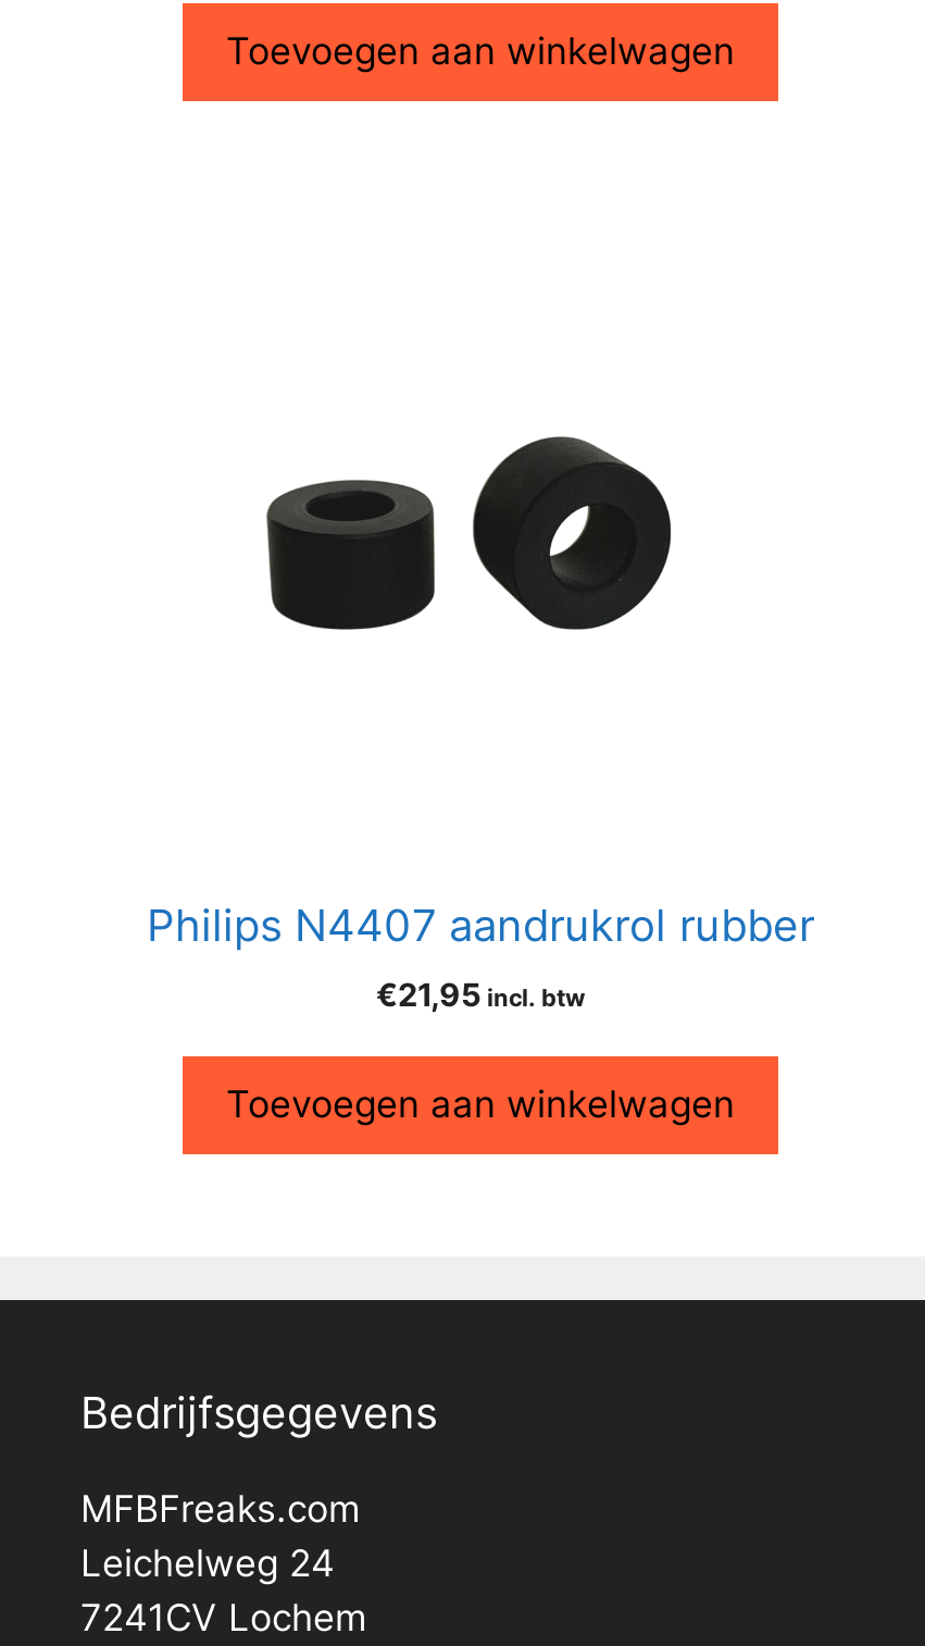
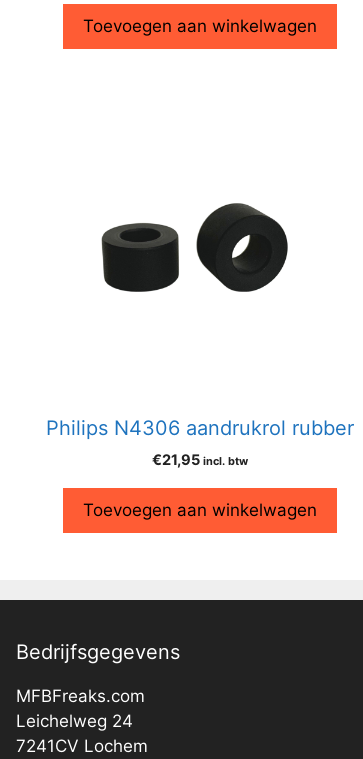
[147,900,814,952] Philips N4407 aandrukrol rubber -> [46,416,354,440] Philips N4306 aandrukrol rubber

